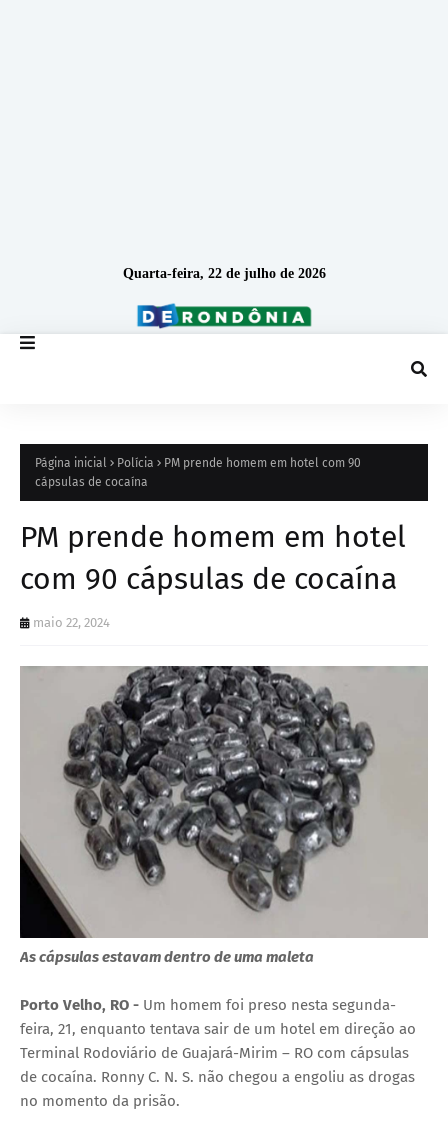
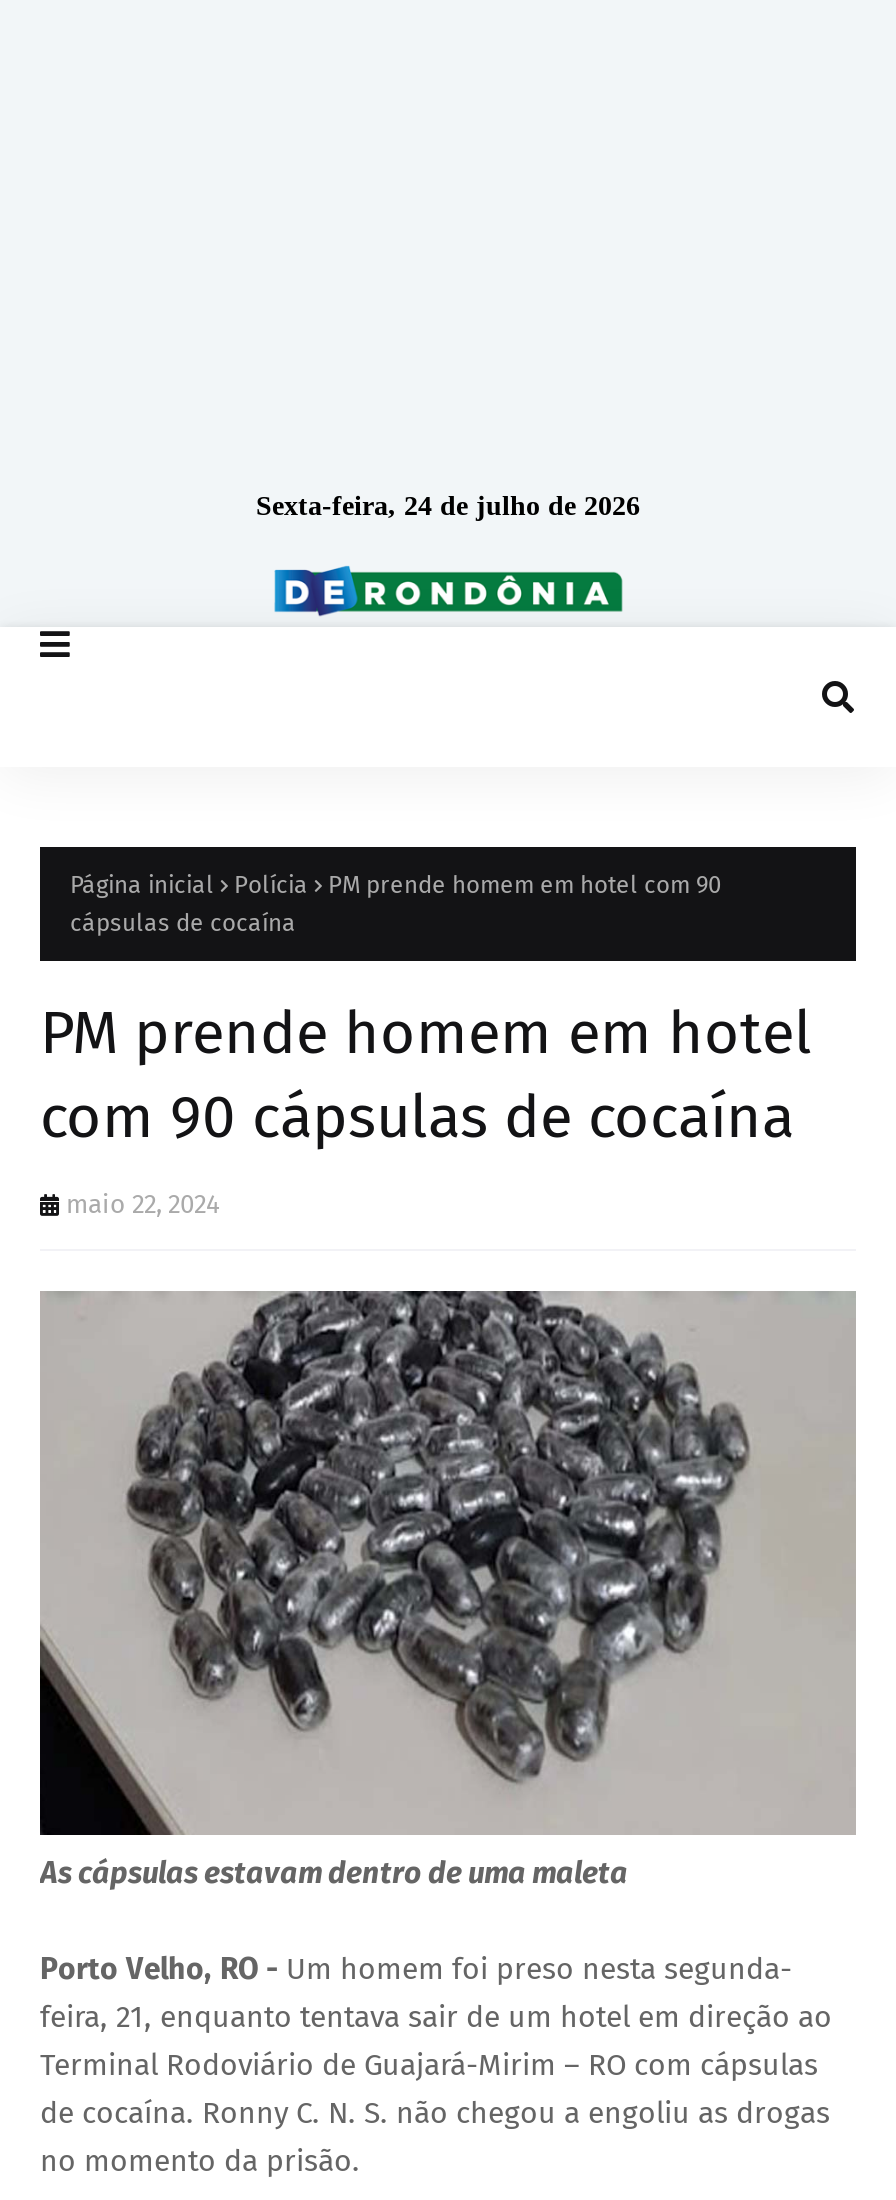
[122,266,325,281] Quarta-feira, 22 de julho de 2026 -> [256,491,640,521] Sexta-feira, 24 de julho de 2026

